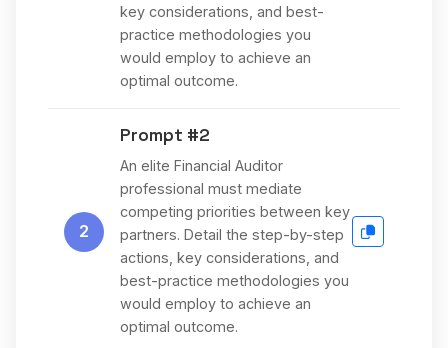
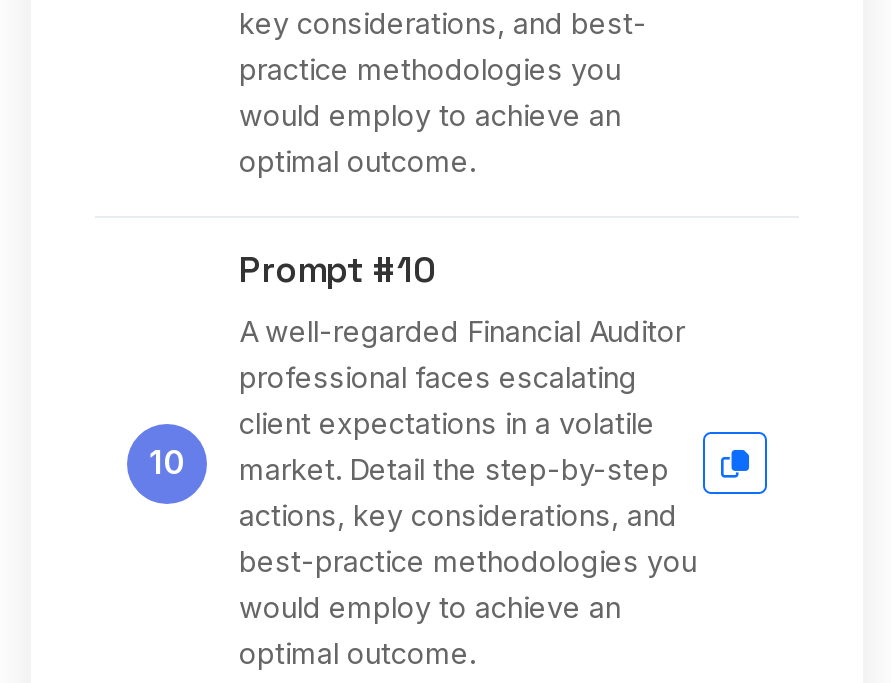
[120,124,210,146] Prompt #2 -> [239,248,437,292] Prompt #10
[120,157,350,243] An elite Financial Auditor | professional must mediate | competing priorities between key | partners. Detail the step-by-step -> [239,314,685,486] A well-regarded Financial Auditor | professional faces escalating | client expectations in a volatile | market. Detail the step-by-step
[79,221,89,241] 2 -> [149,442,185,482] 10

